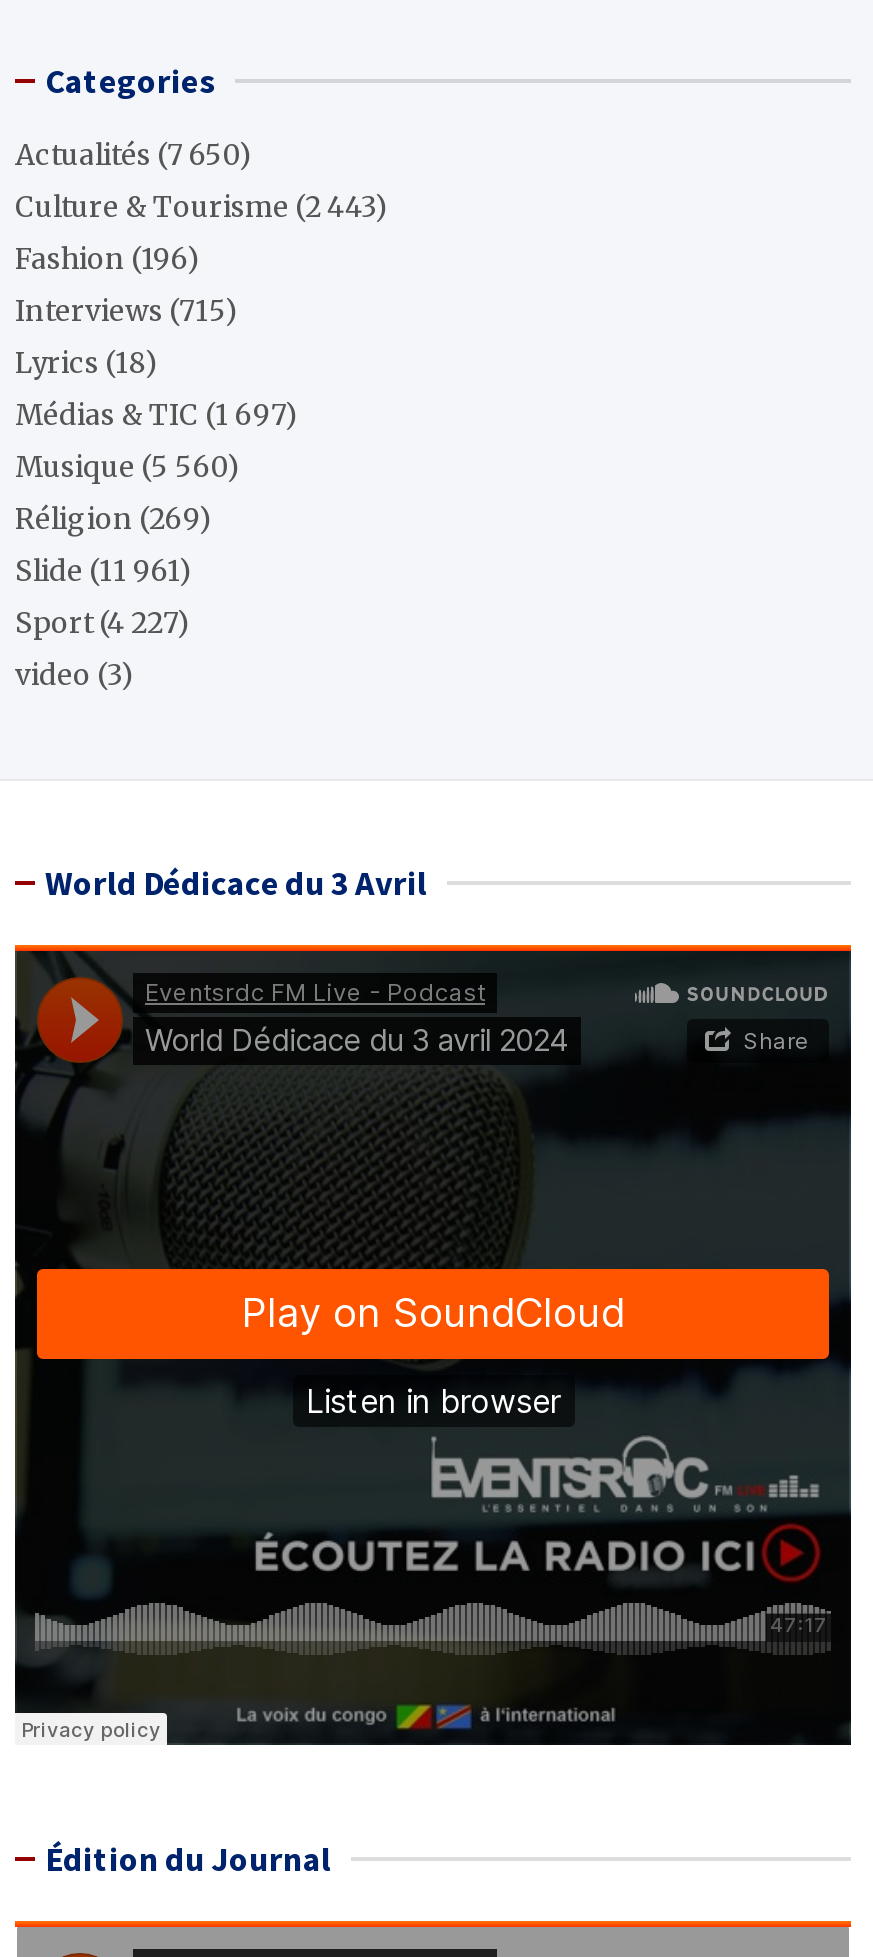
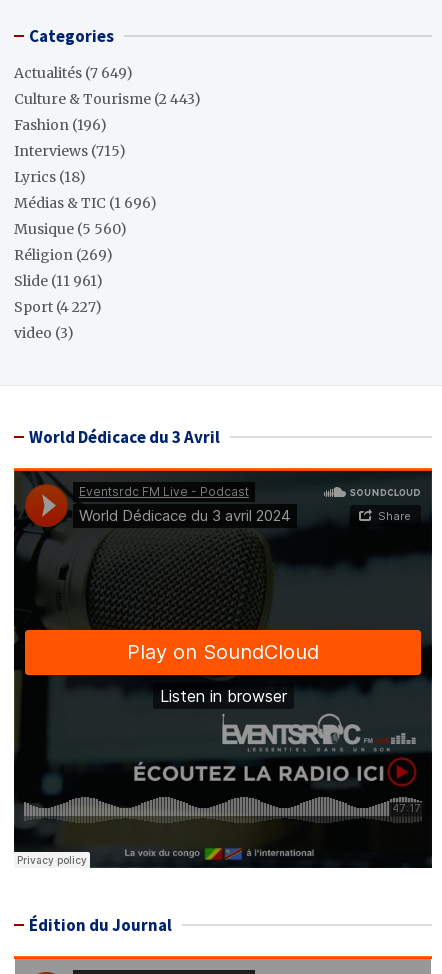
[15,137,253,173] Actualités (7 650) -> [14,64,133,82] Actualités (7 649)
[15,397,299,433] Médias & TIC (1 697) -> [14,194,157,212] Médias & TIC (1 696)

